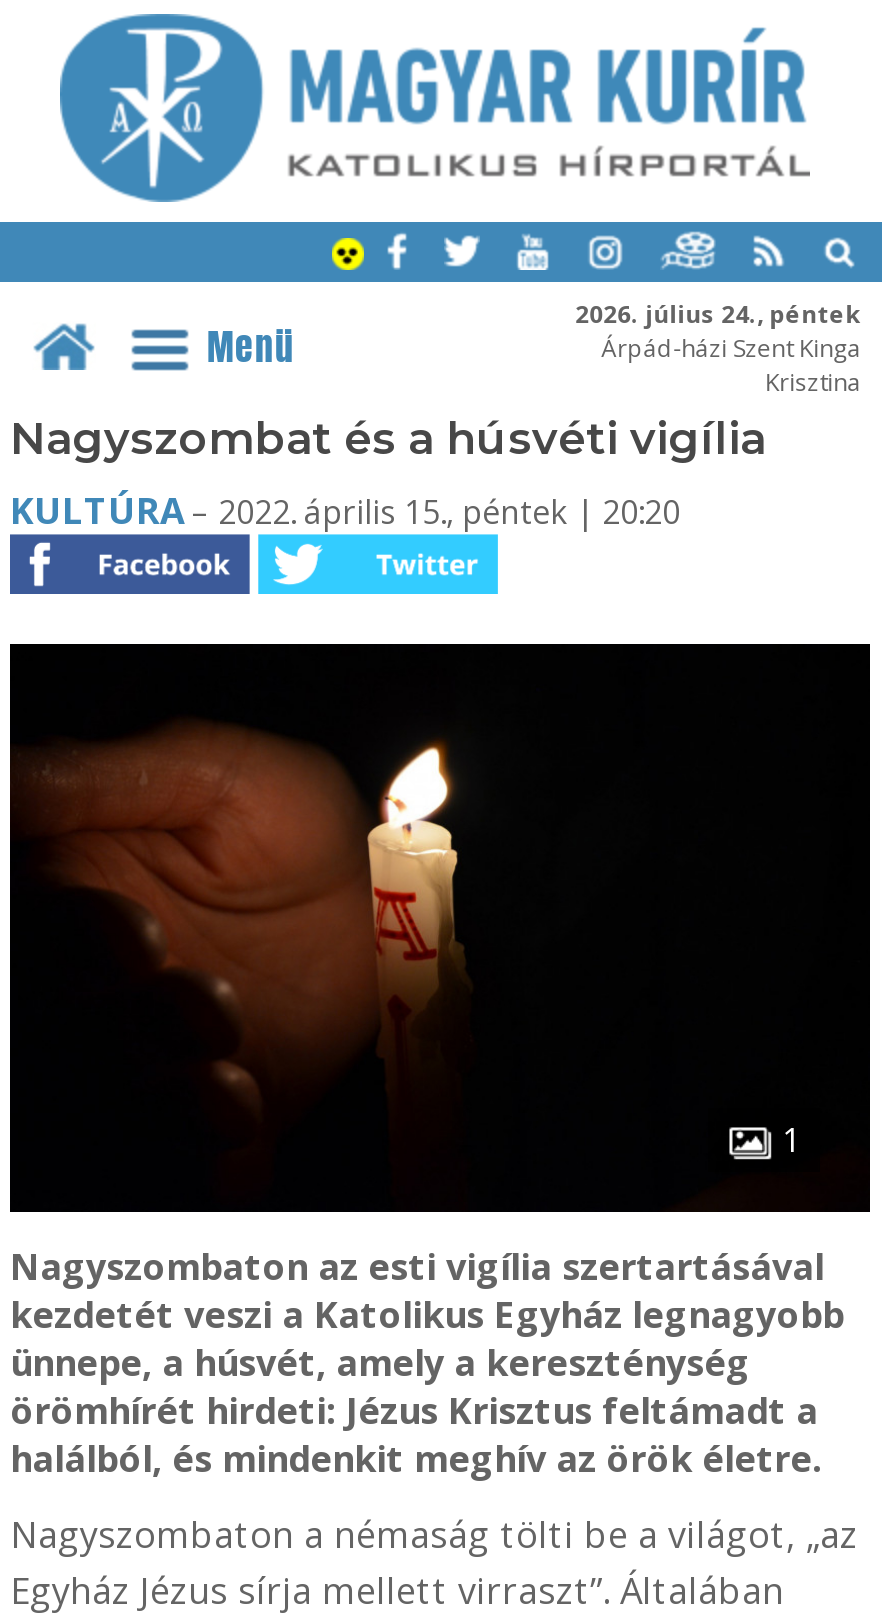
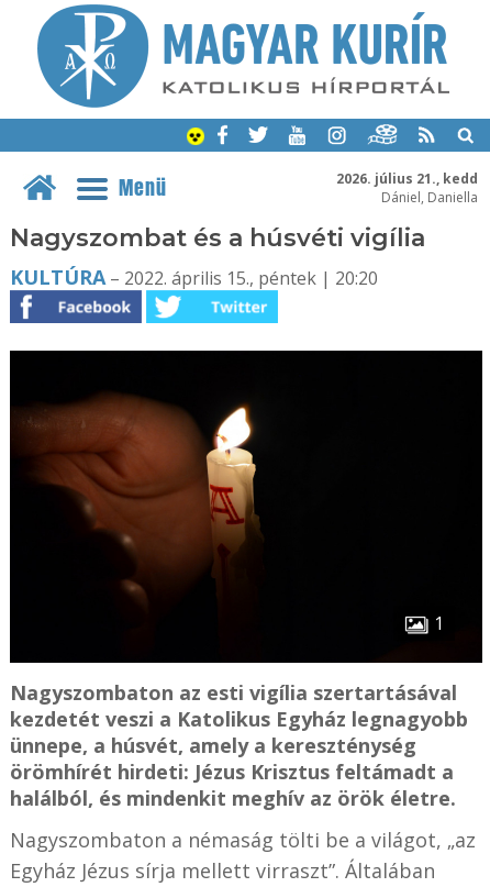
[575,296,861,398] 2026. július 24., péntek | Árpád-házi Szent Kinga | Krisztina -> [336,169,477,206] 2026. július 21., kedd | Dániel, Daniella

